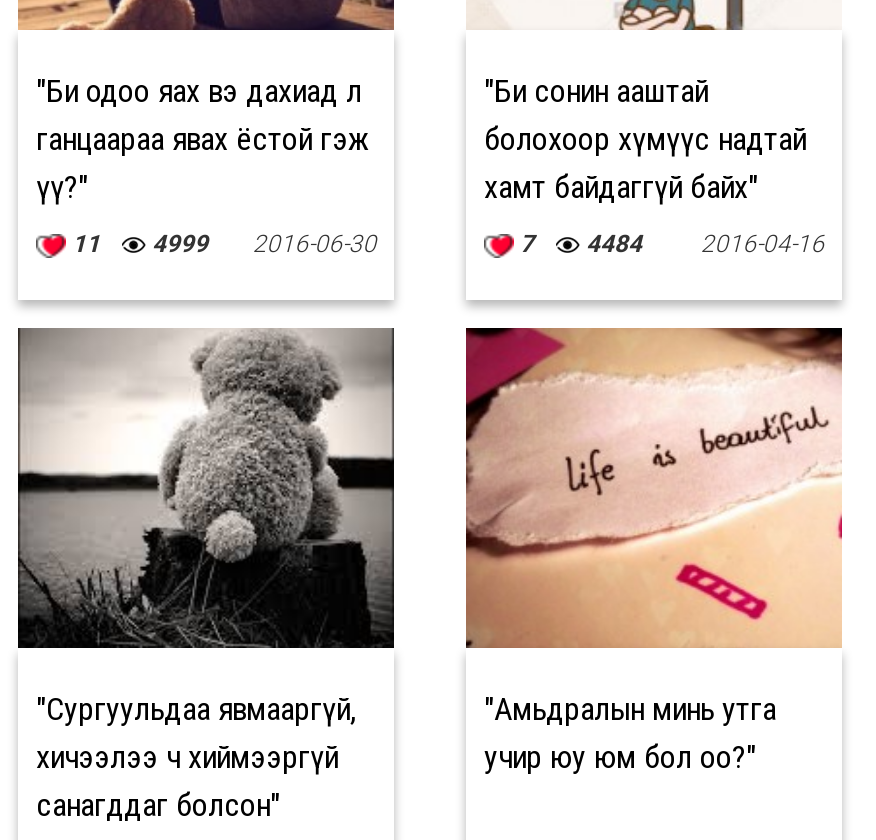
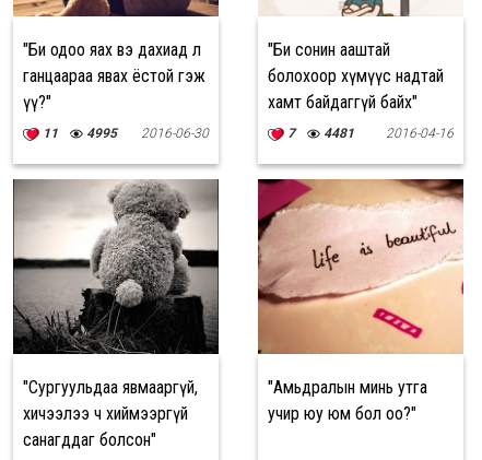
[72,230,377,258] 11 4999 2016-06-30 -> [43,126,209,141] 11 4995 2016-06-30
[520,230,642,258] 7 4484 -> [287,126,354,141] 7 4481

